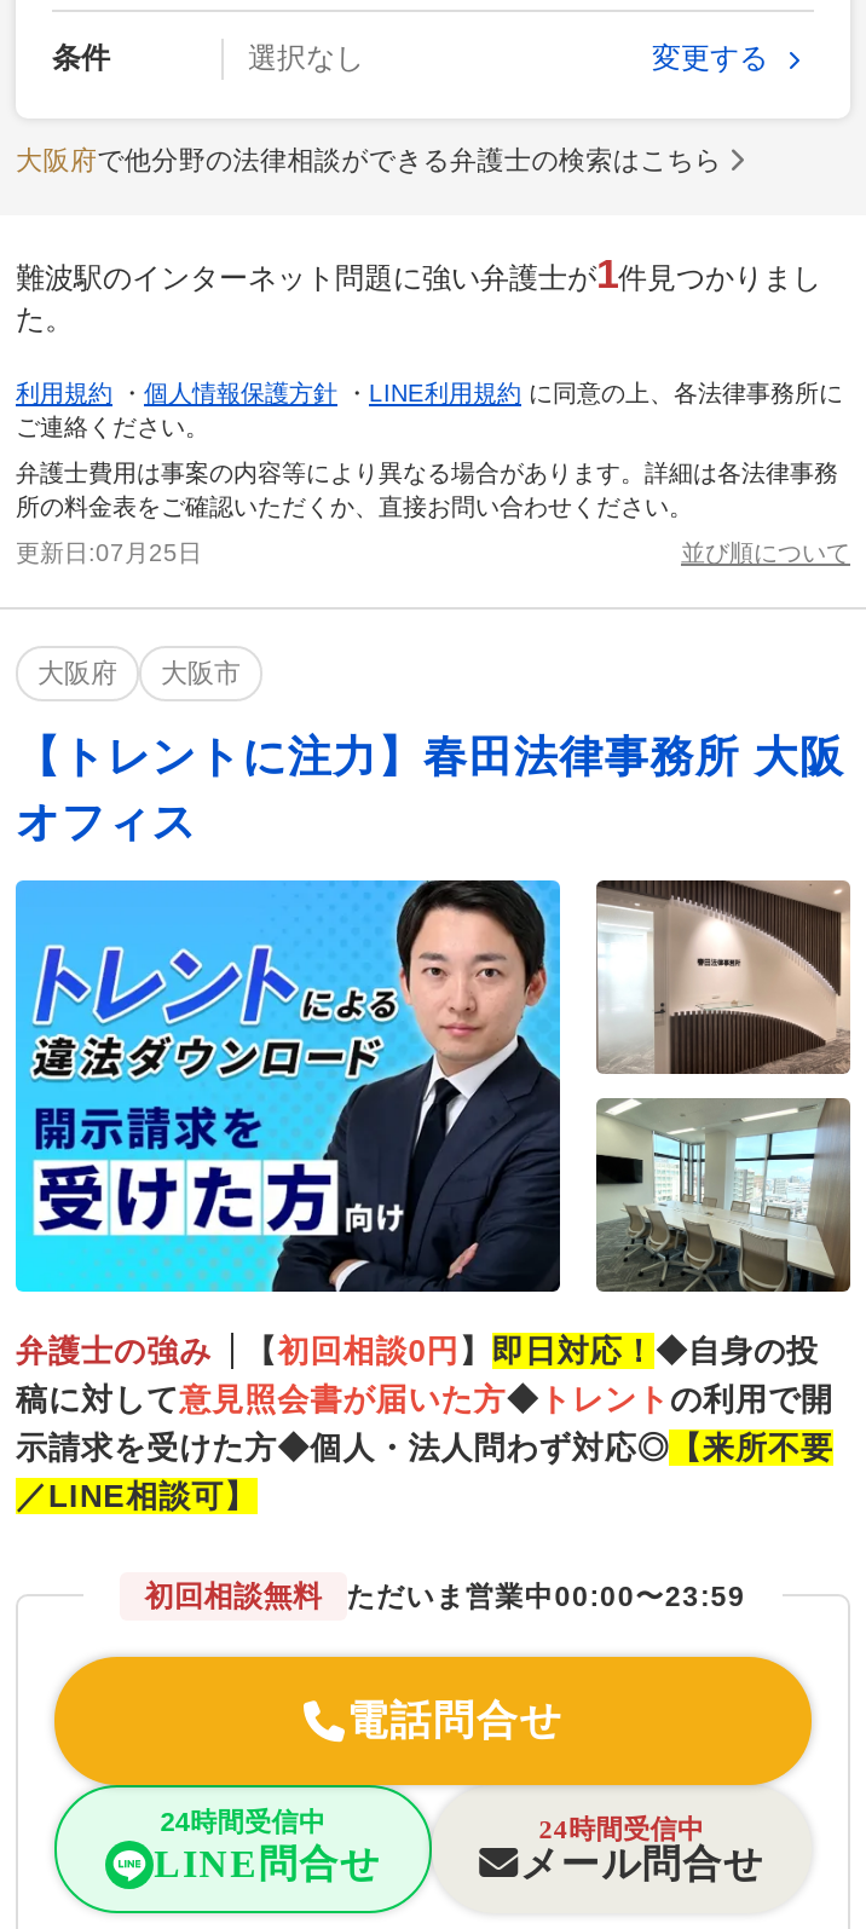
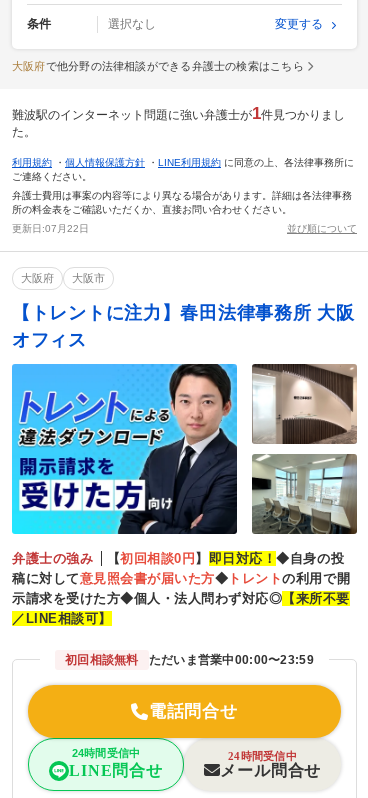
[16,539,202,566] 更新日: 07月25日 -> [12,223,89,234] 更新日: 07月22日

